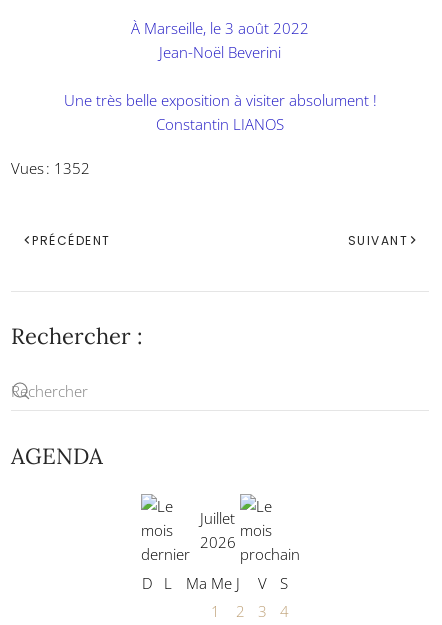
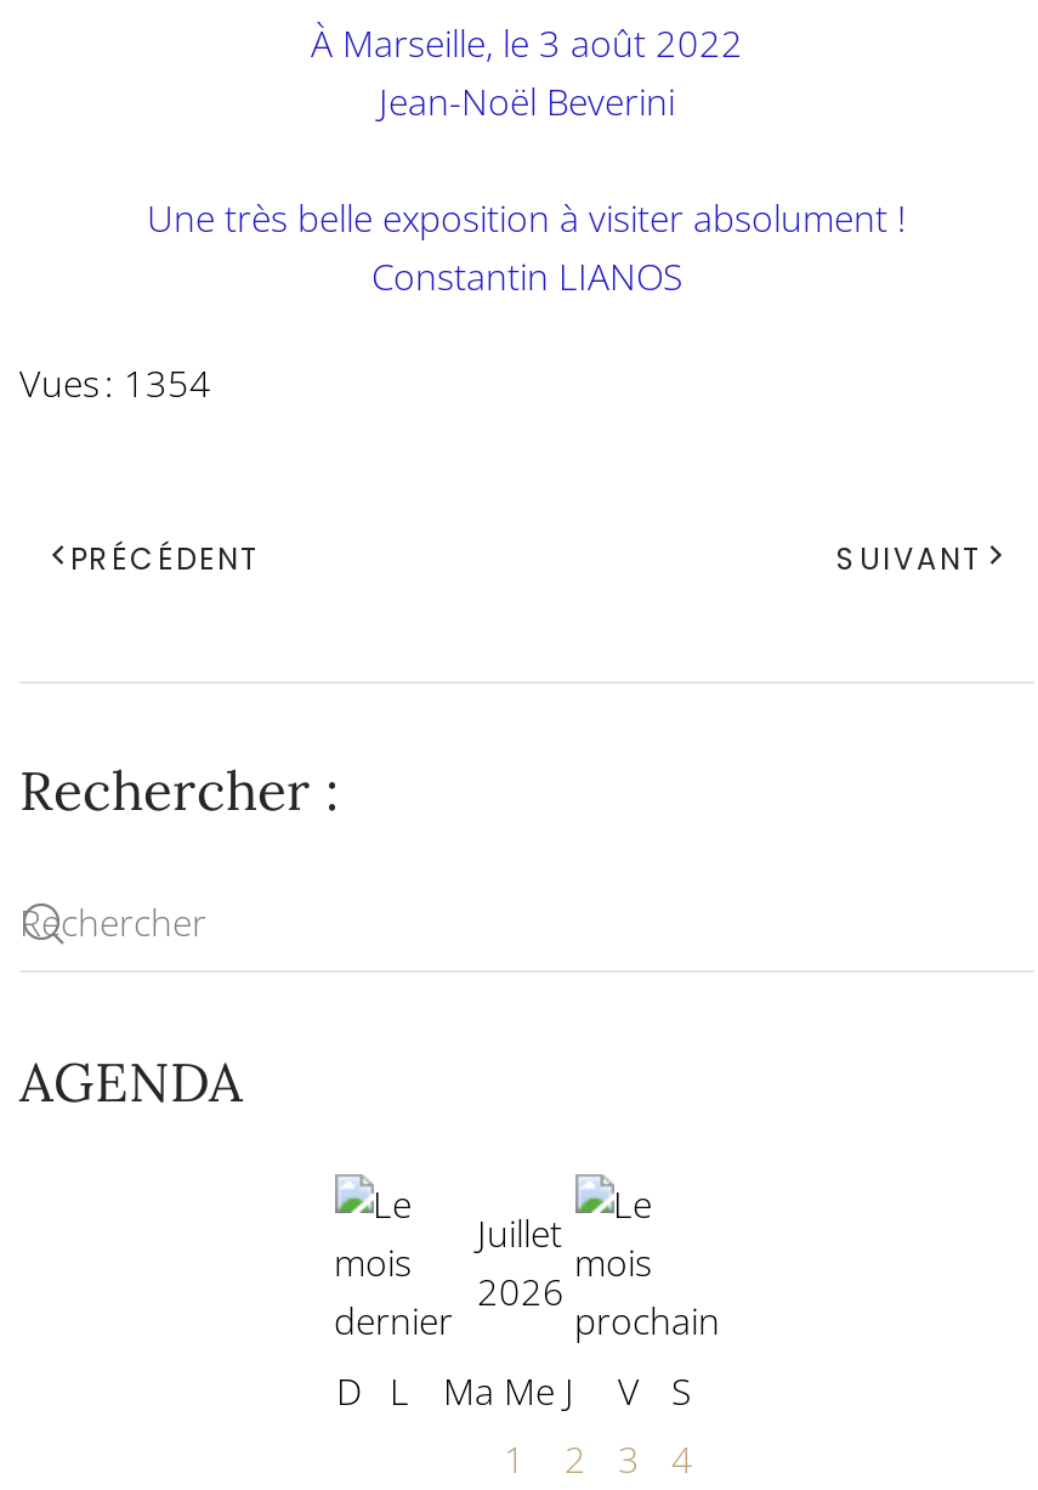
[11,158,90,178] Vues : 1352 -> [19,357,211,405] Vues : 1354

